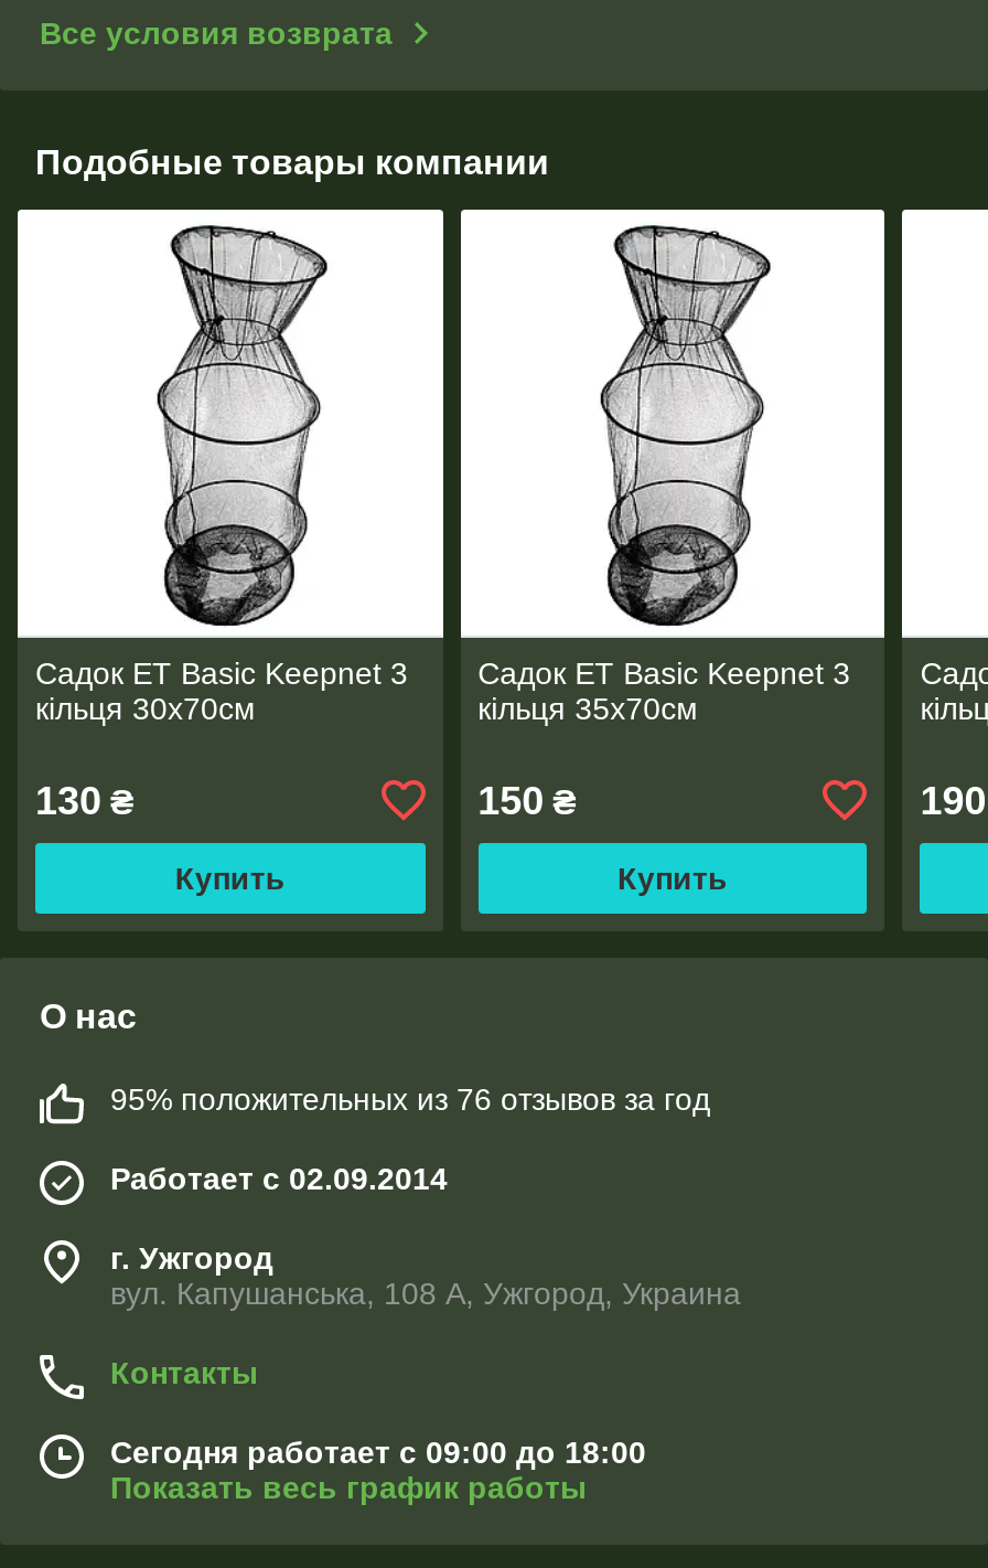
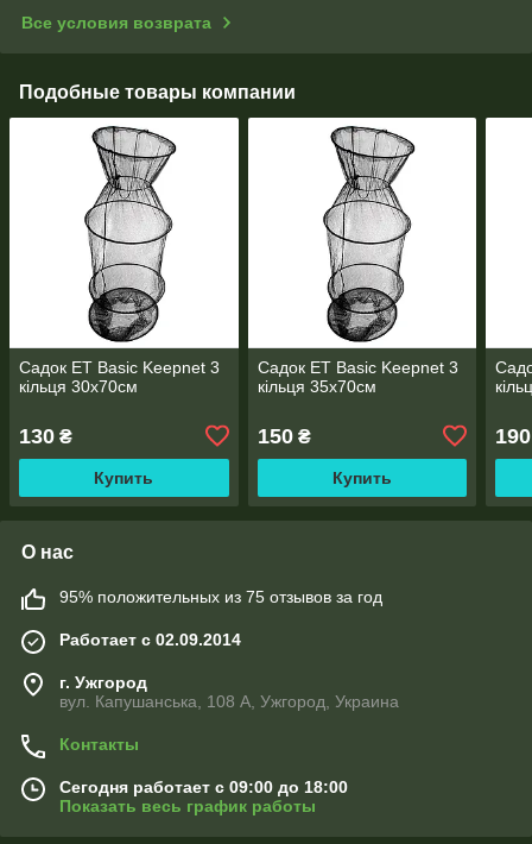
[110,1081,710,1116] 95% положительных из 76 отзывов за год -> [59,587,382,606] 95% положительных из 75 отзывов за год

